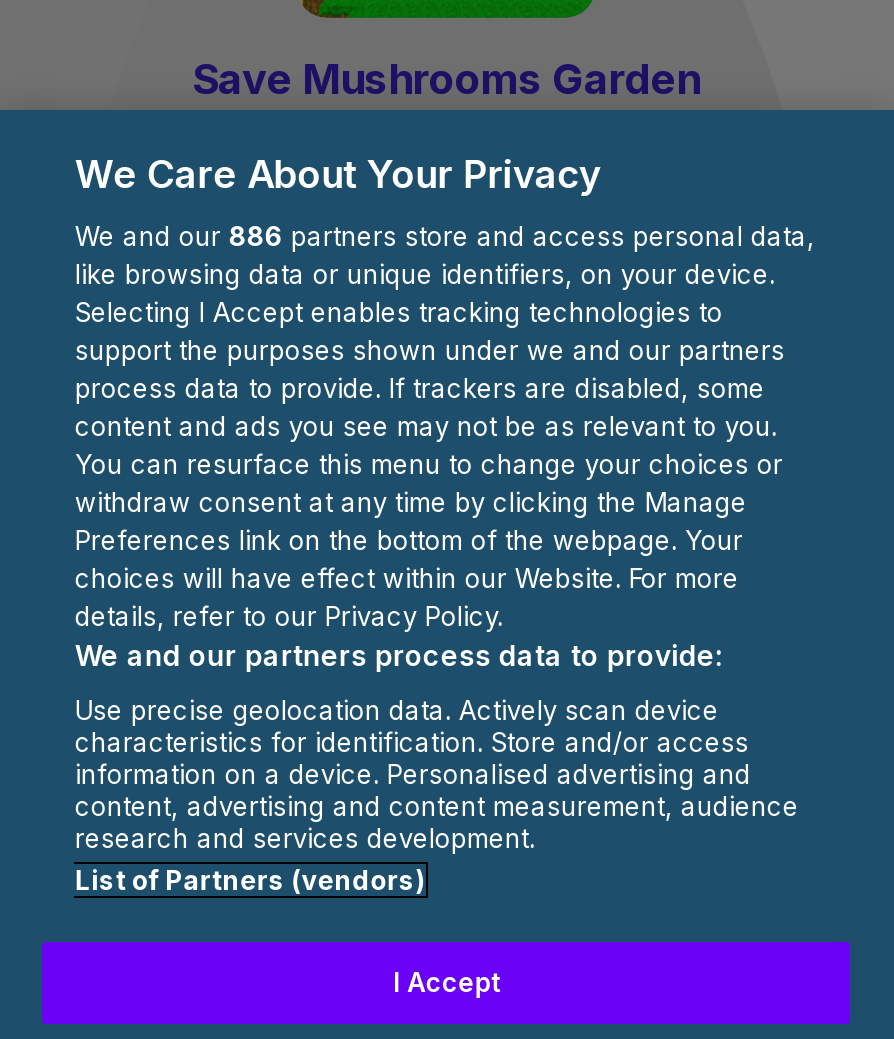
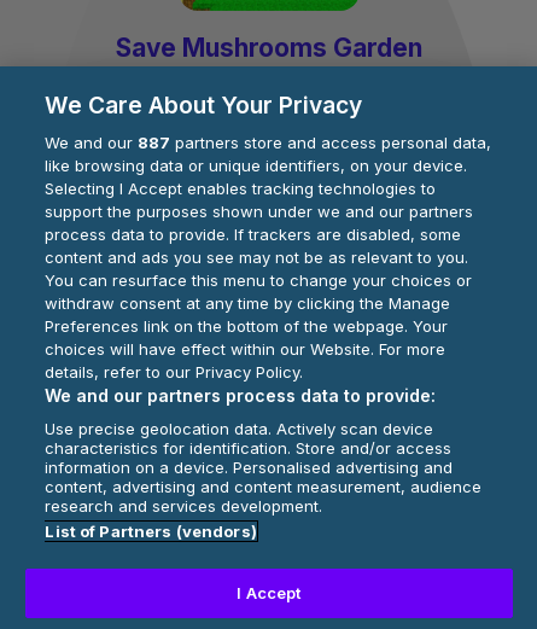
[75,220,815,252] We and our 886 partners store and access personal data, -> [45,133,492,152] We and our 887 partners store and access personal data,

